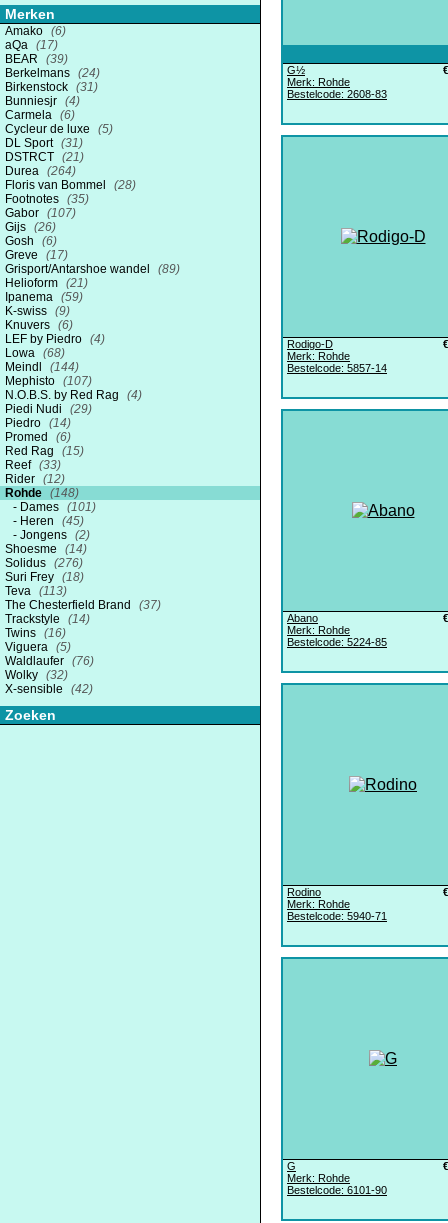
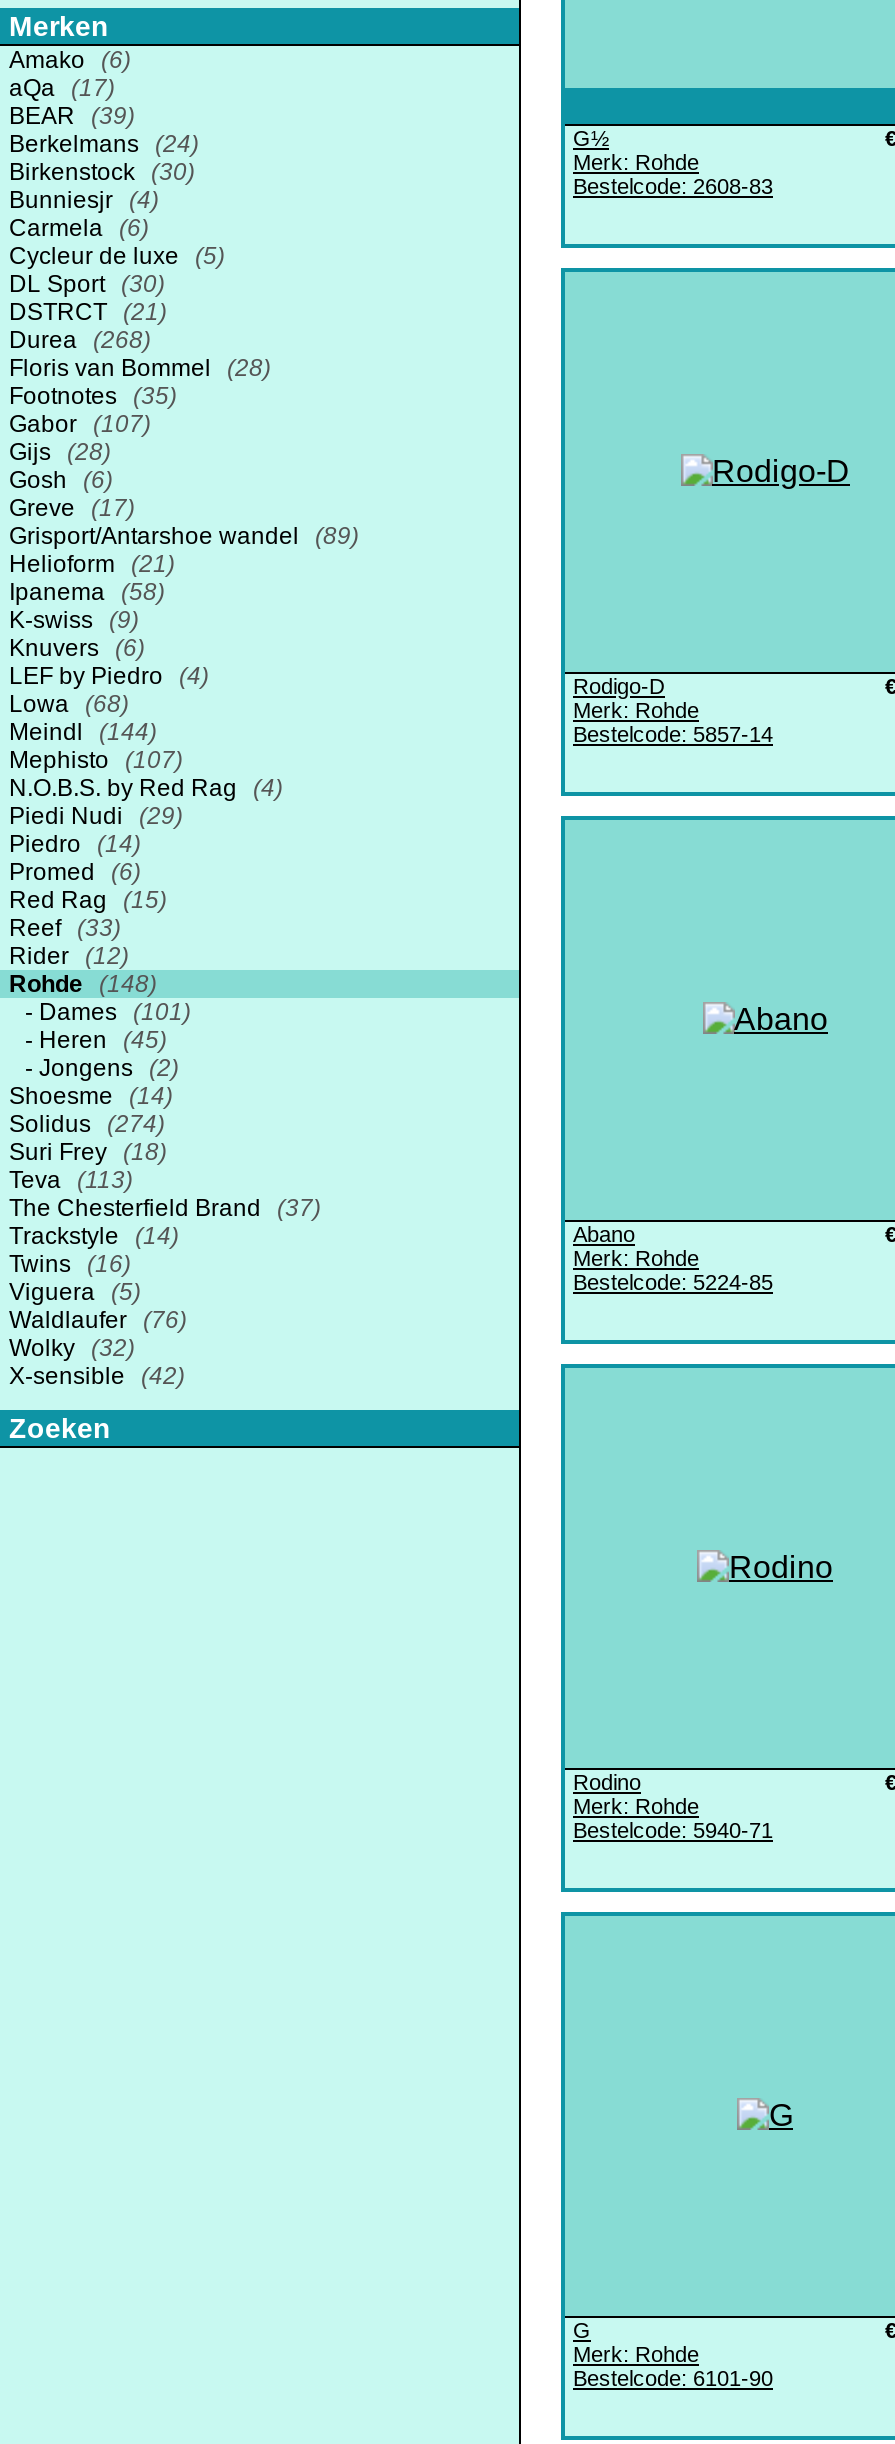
[5,80,98,94] Birkenstock (31) -> [9,158,195,186] Birkenstock (30)
[5,136,83,150] DL Sport (31) -> [9,270,165,298] DL Sport (30)
[5,164,76,178] Durea (264) -> [9,326,151,354] Durea (268)
[5,220,56,234] Gijs (26) -> [9,438,111,466] Gijs (28)
[5,290,83,304] Ipanema (59) -> [9,578,165,606] Ipanema (58)
[5,556,83,570] Solidus (276) -> [9,1110,165,1138] Solidus (274)

